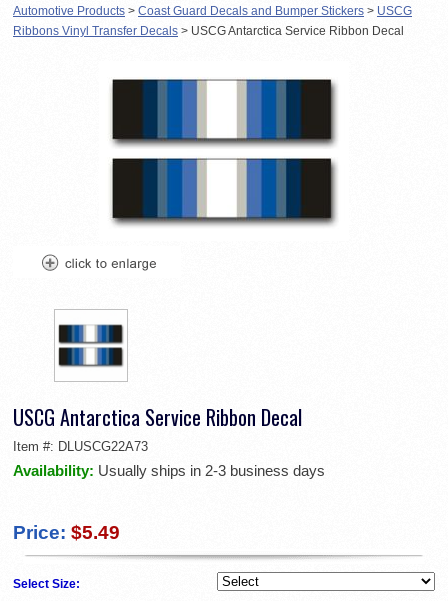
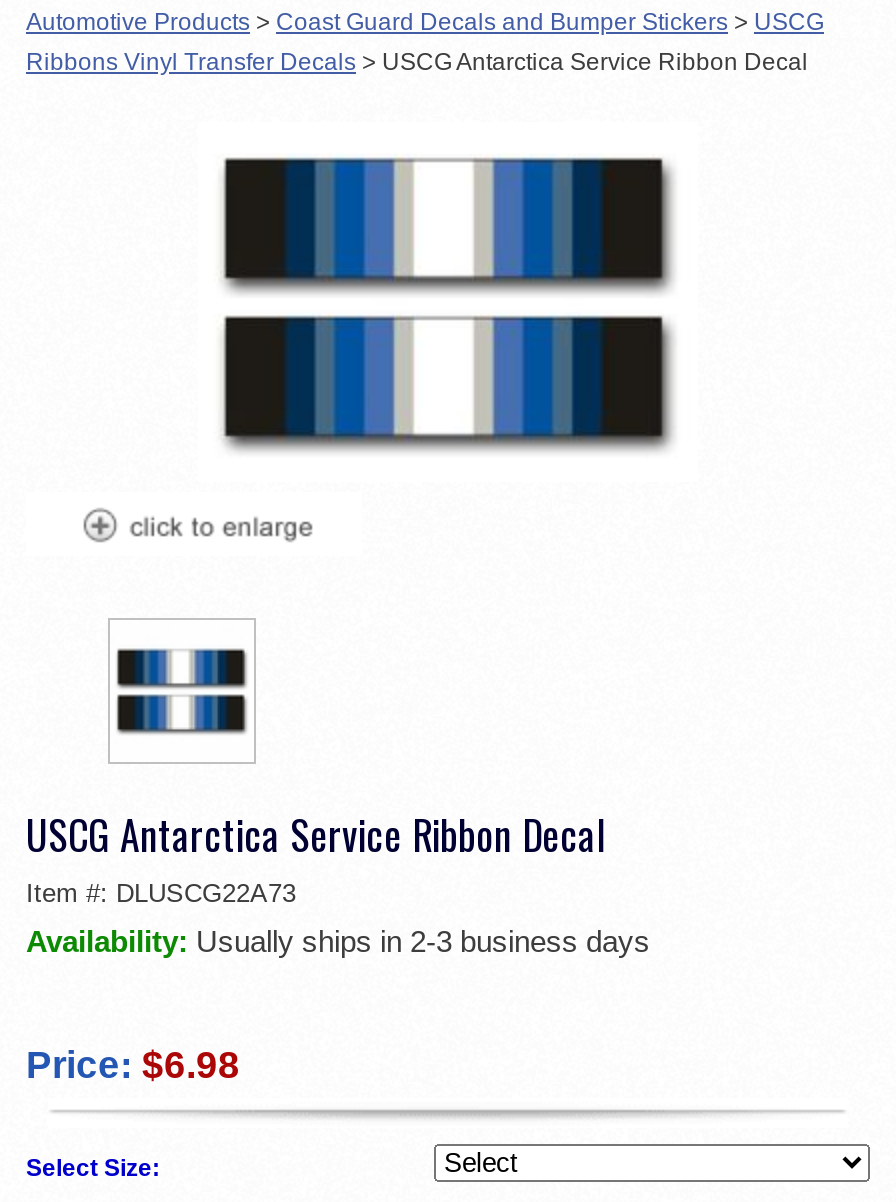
[13,522,120,543] Price: $5.49 -> [26,1044,240,1086] Price: $6.98

